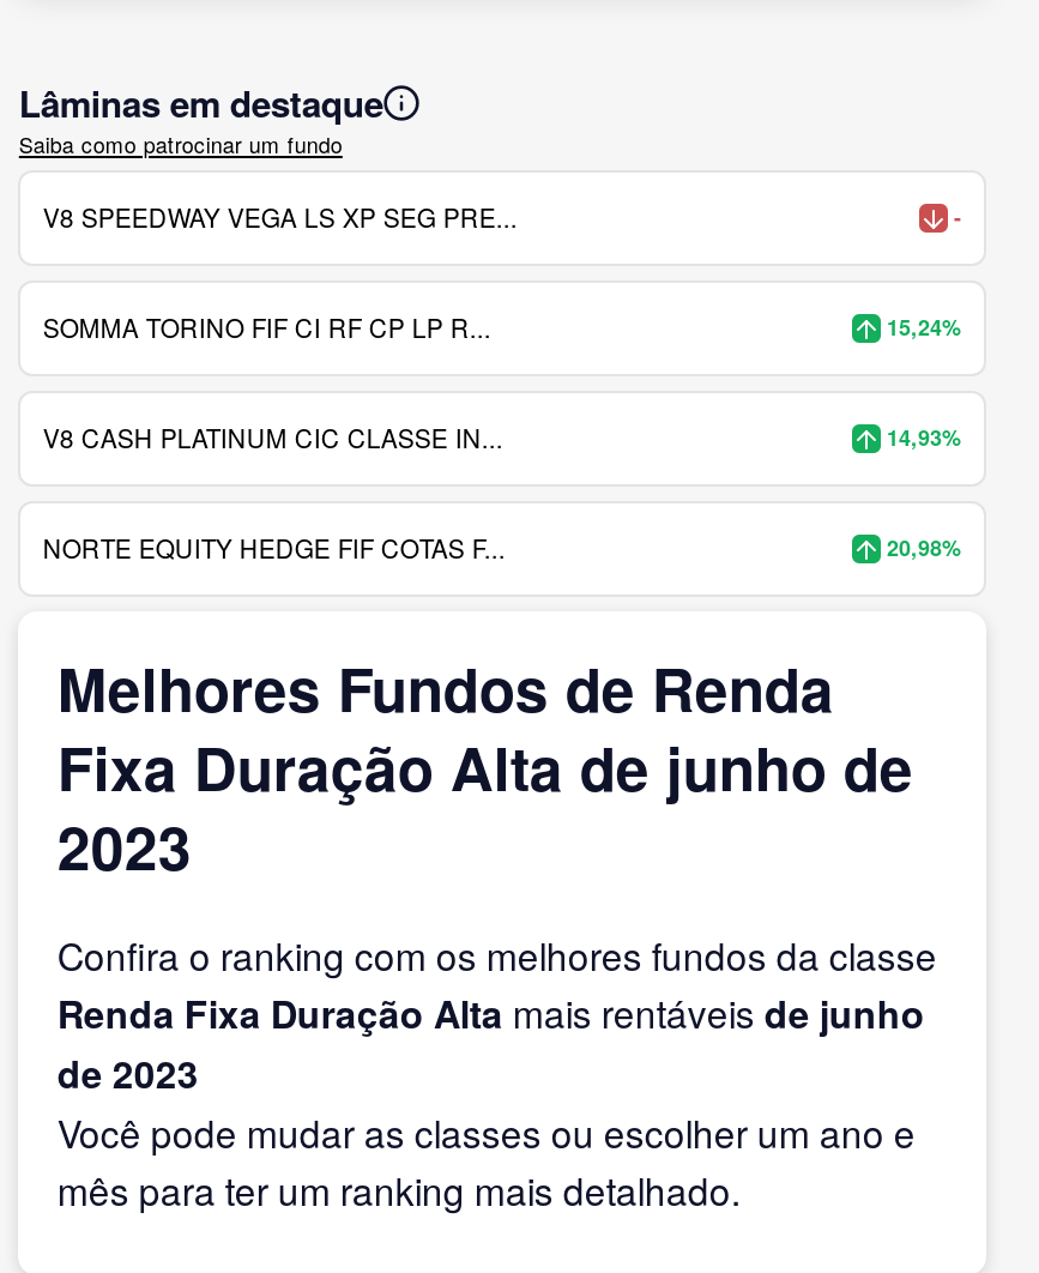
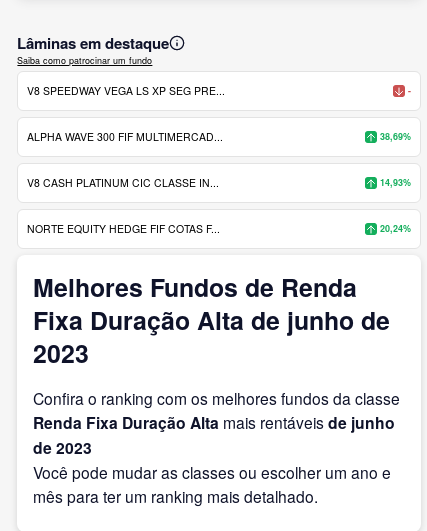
[43,309,961,345] SOMMA TORINO FIF CI RF CP LP R... | 15,24% -> [27,129,410,144] ALPHA WAVE 300 FIF MULTIMERCAD... | 38,69%
[887,532,961,563] 20,98% -> [379,222,410,235] 20,24%

